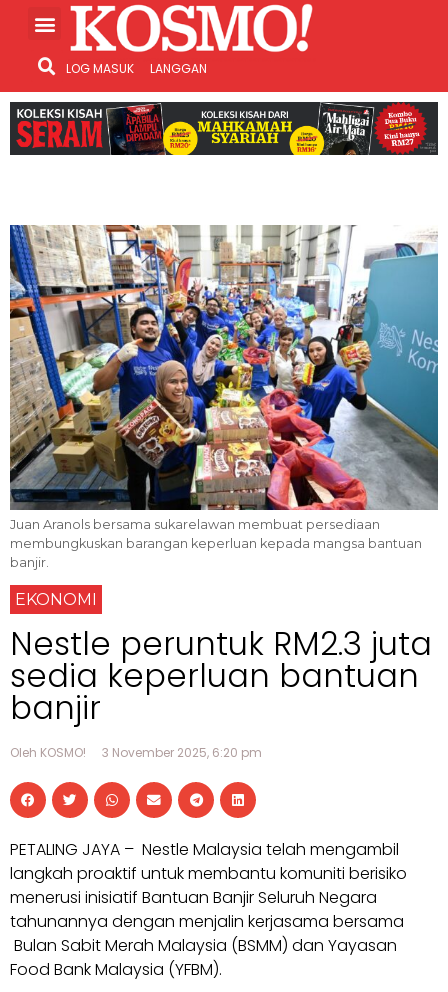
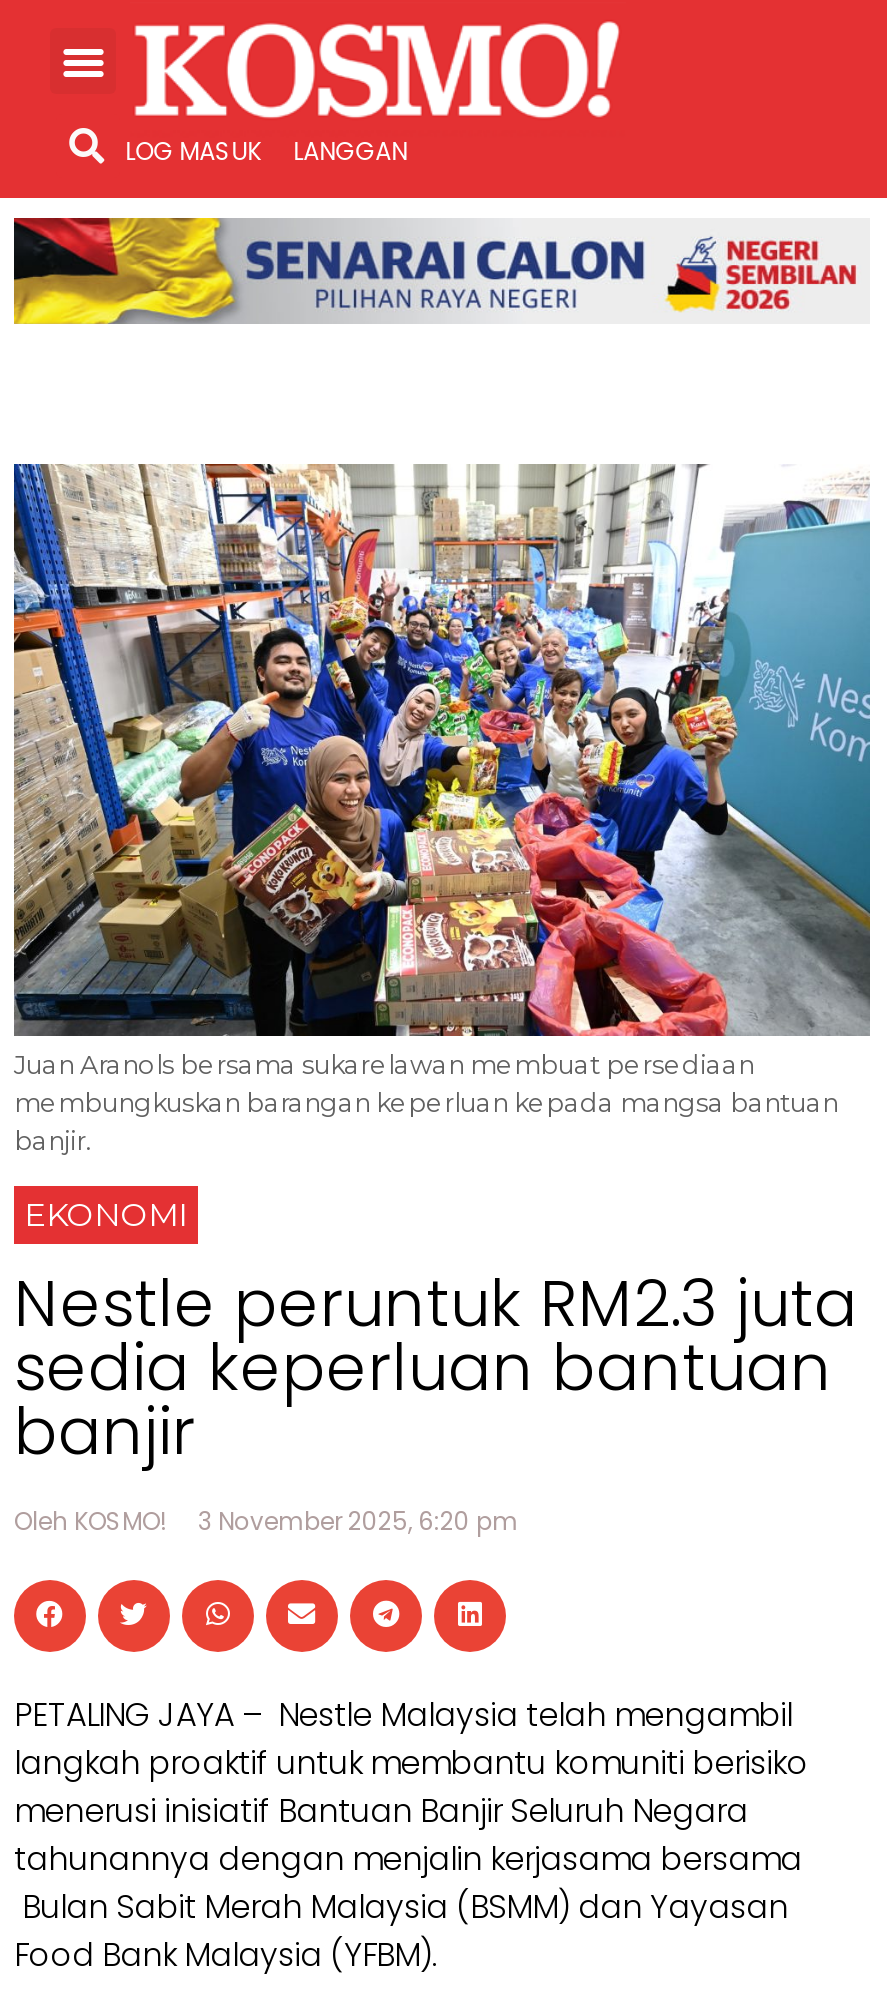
[9,101,439,156] [image] -> [12,216,870,326] [image]

